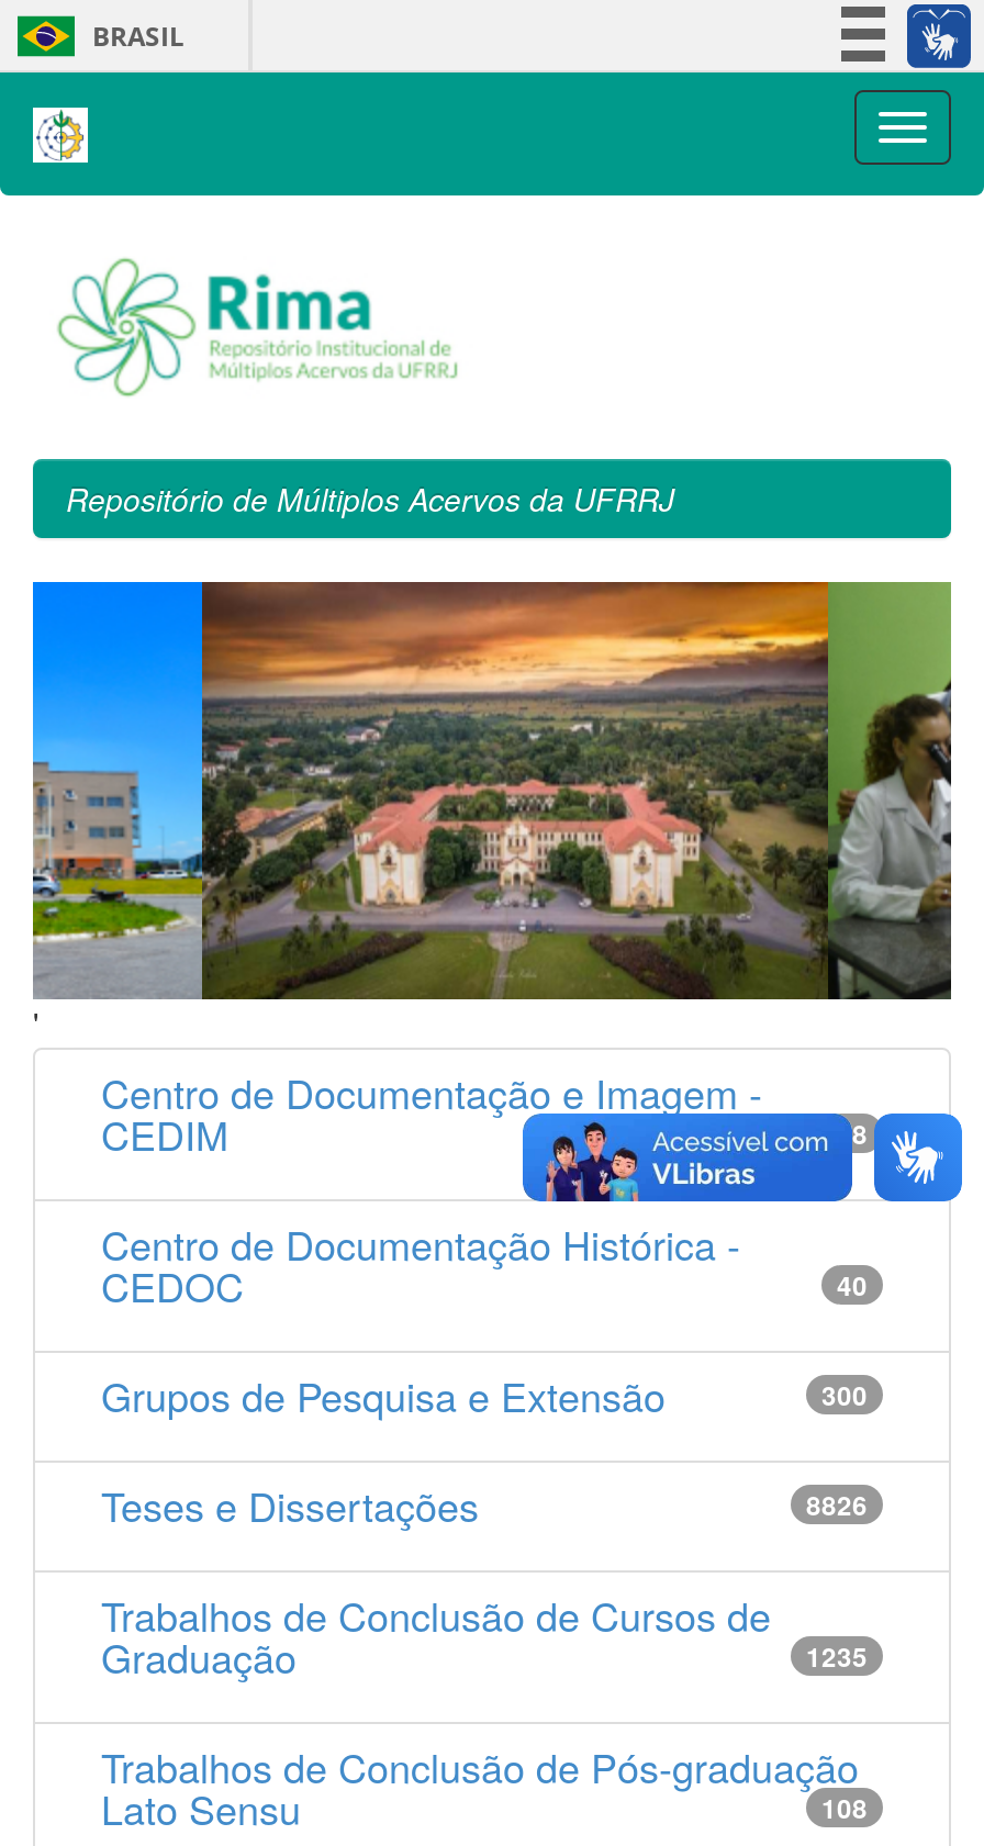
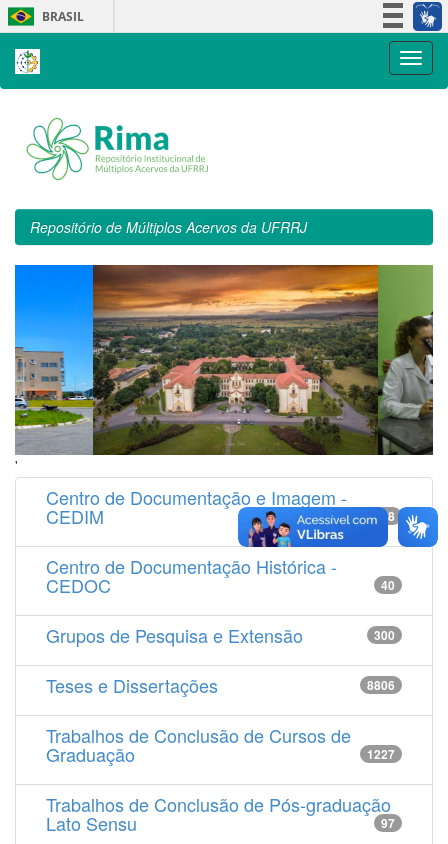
[806,1484,868,1524] 8826 -> [367,676,395,694] 8806
[806,1636,868,1675] 1235 -> [367,745,395,763] 1227
[821,1787,868,1827] 108 -> [381,814,395,832] 97

